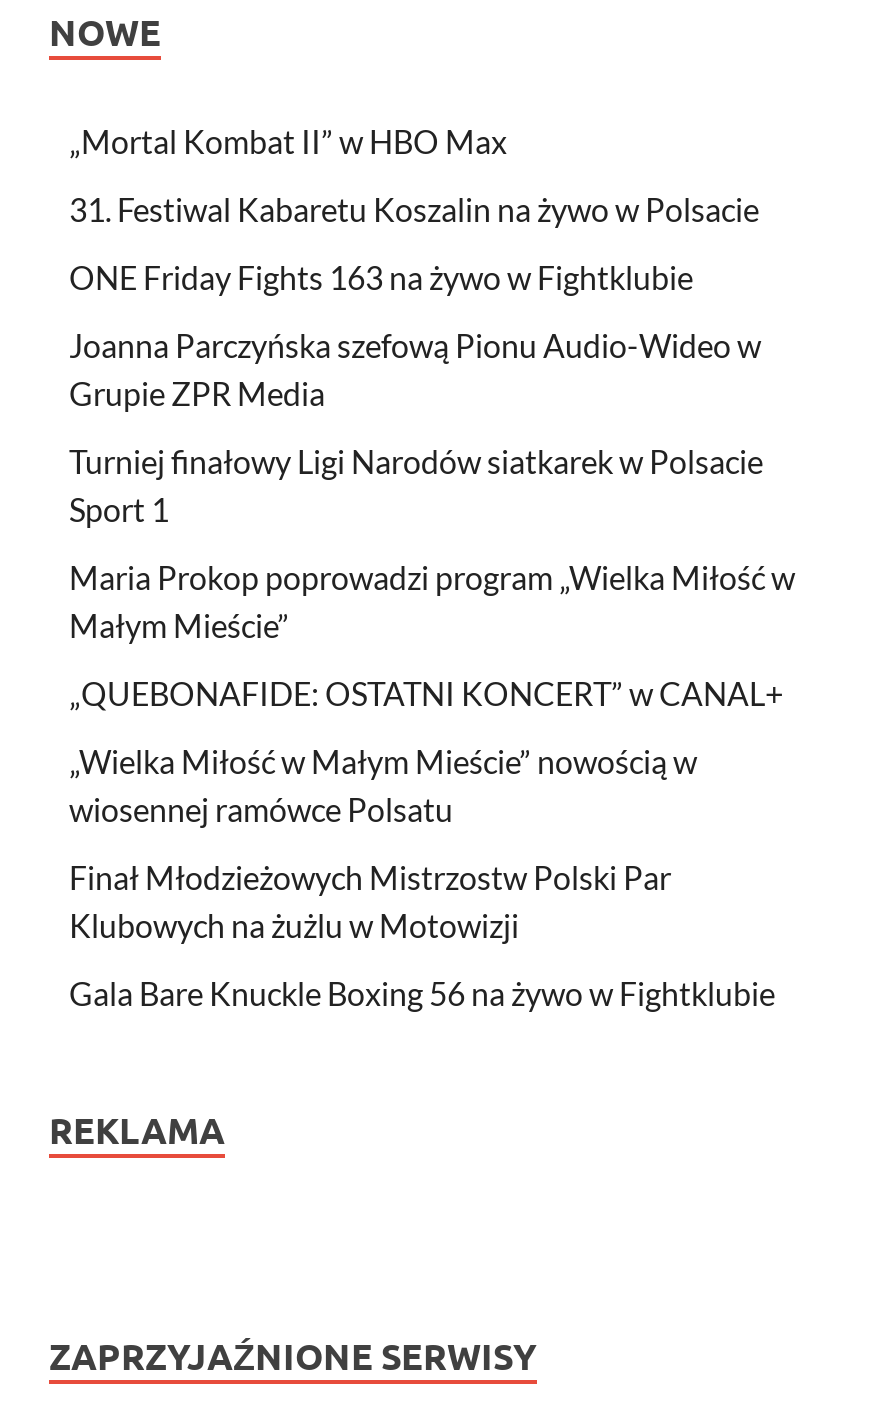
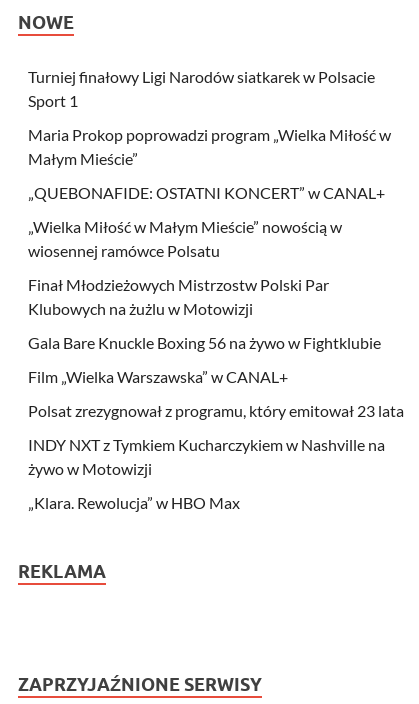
[69,121,761,411] „Mortal Kombat II” w HBO Max | 31. Festiwal Kabaretu Koszalin na żywo w Polsacie | ONE Friday Fights 163 na żywo w Fightklubie | Joanna Parczyńska szefową Pionu Audio-Wideo w | Grupie ZPR Media -> none
moved [69,441,795,1011] -> [28,67,391,352]: Turniej finałowy Ligi Narodów siatkarek w Polsacie | Sport 1 | Maria Prokop poprowadzi program „Wielka Miłość w | ... | Klubowych na żużlu w Motowizji | Gala Bare Knuckle Boxing 56 na żywo w Fightklubie
none -> [28,367,404,512] Film „Wielka Warszawska” w CANAL+ | Polsat zrezygnował z programu, który emitował 23 lata | INDY NXT z Tymkiem Kucharczykiem w Nashville na | żywo w Motowizji | „Klara. Rewolucja” w HBO Max

